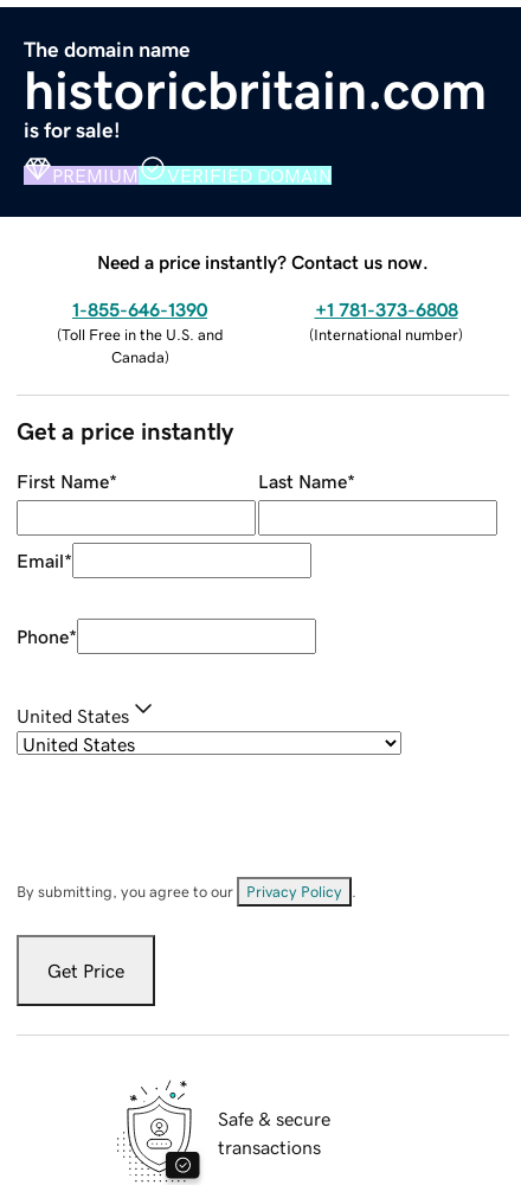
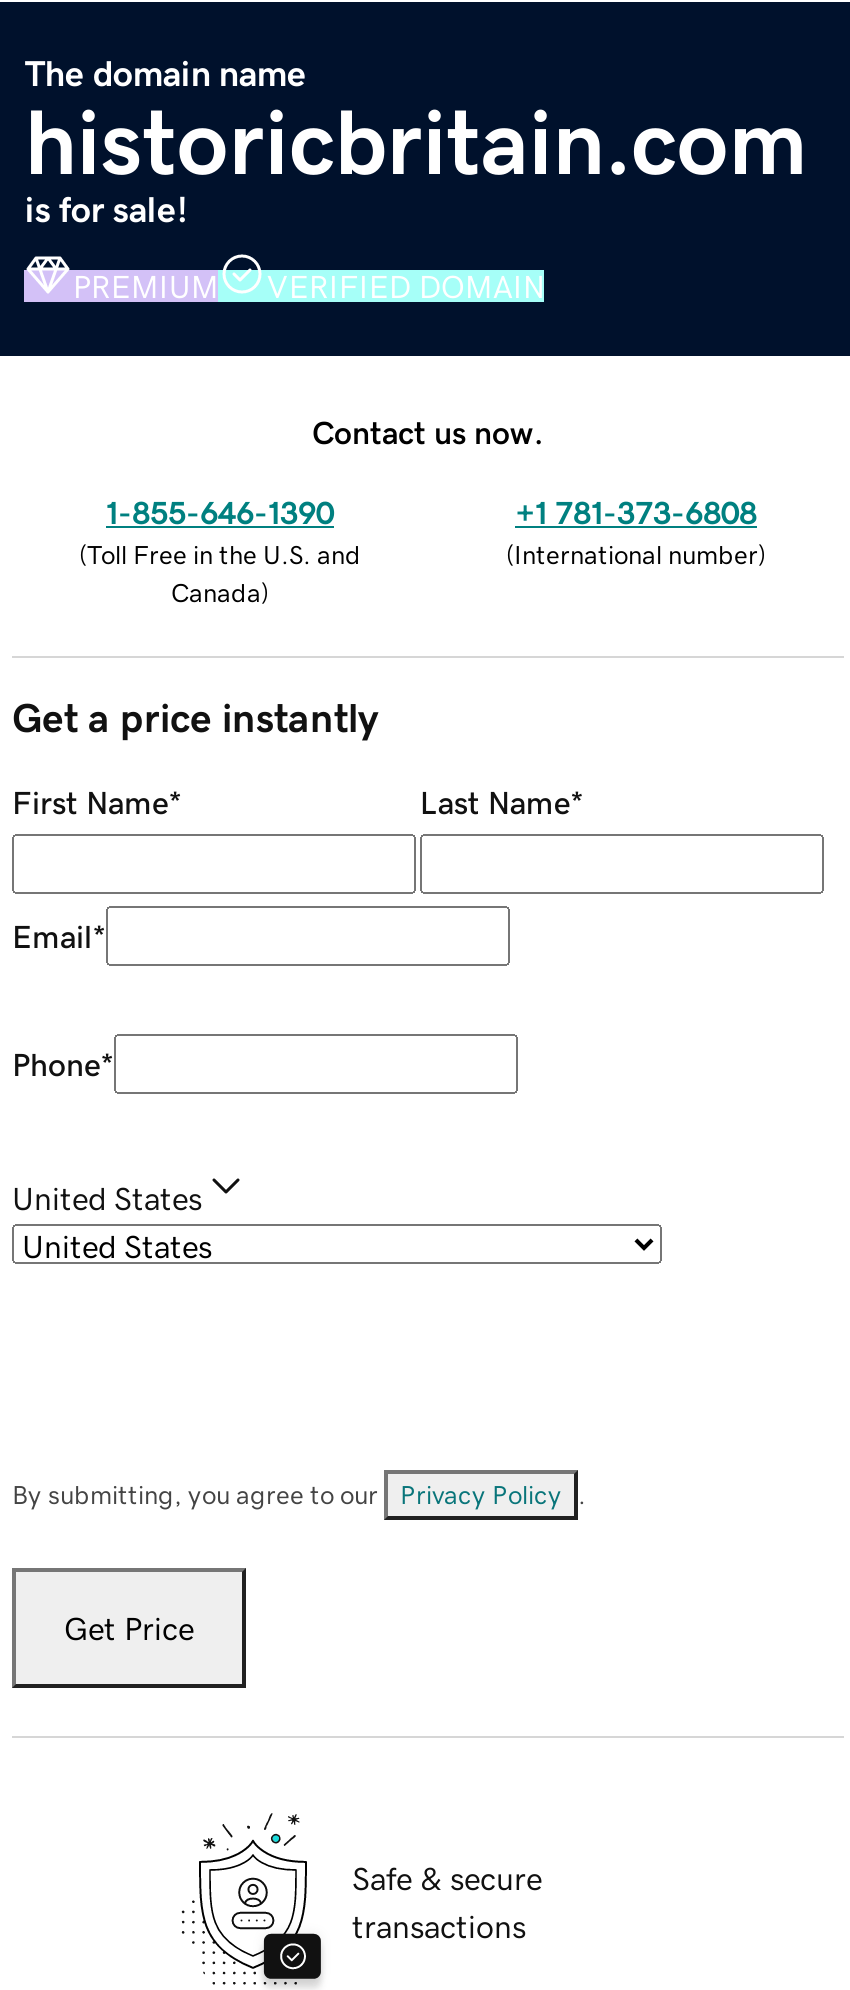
[97,252,429,271] Need a price instantly? Contact us now. -> [312,415,544,447] Contact us now.

